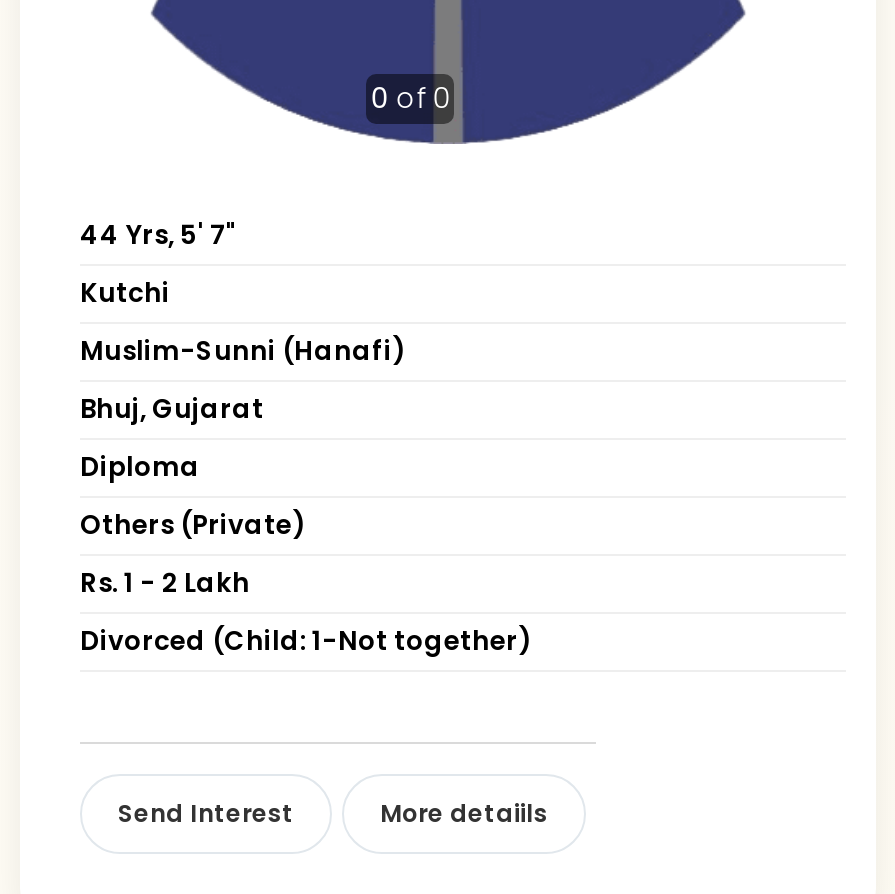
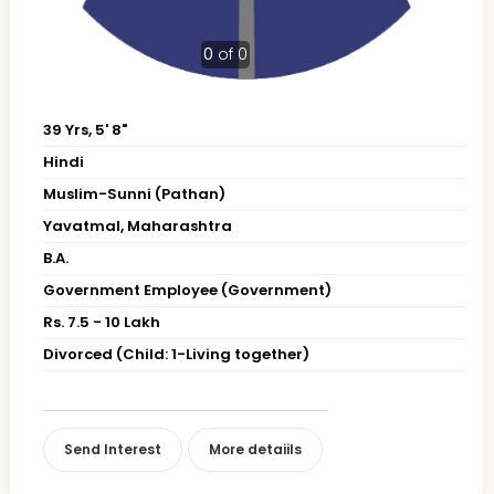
[80,215,236,253] 44 Yrs, 5' 7" -> [43,119,127,140] 39 Yrs, 5' 8"
[80,273,170,311] Kutchi -> [43,151,84,172] Hindi
[80,331,404,369] Muslim-Sunni (Hanafi) -> [43,183,225,204] Muslim-Sunni (Pathan)
[80,389,264,427] Bhuj, Gujarat -> [43,215,232,236] Yavatmal, Maharashtra
[80,447,200,485] Diploma -> [43,247,69,268] B.A.
[80,505,304,543] Others (Private) -> [43,279,332,300] Government Employee (Government)
[80,563,250,601] Rs. 1 - 2 Lakh -> [43,311,160,332] Rs. 7.5 - 10 Lakh
[80,621,530,659] Divorced (Child: 1-Not together) -> [43,343,309,364] Divorced (Child: 1-Living together)

